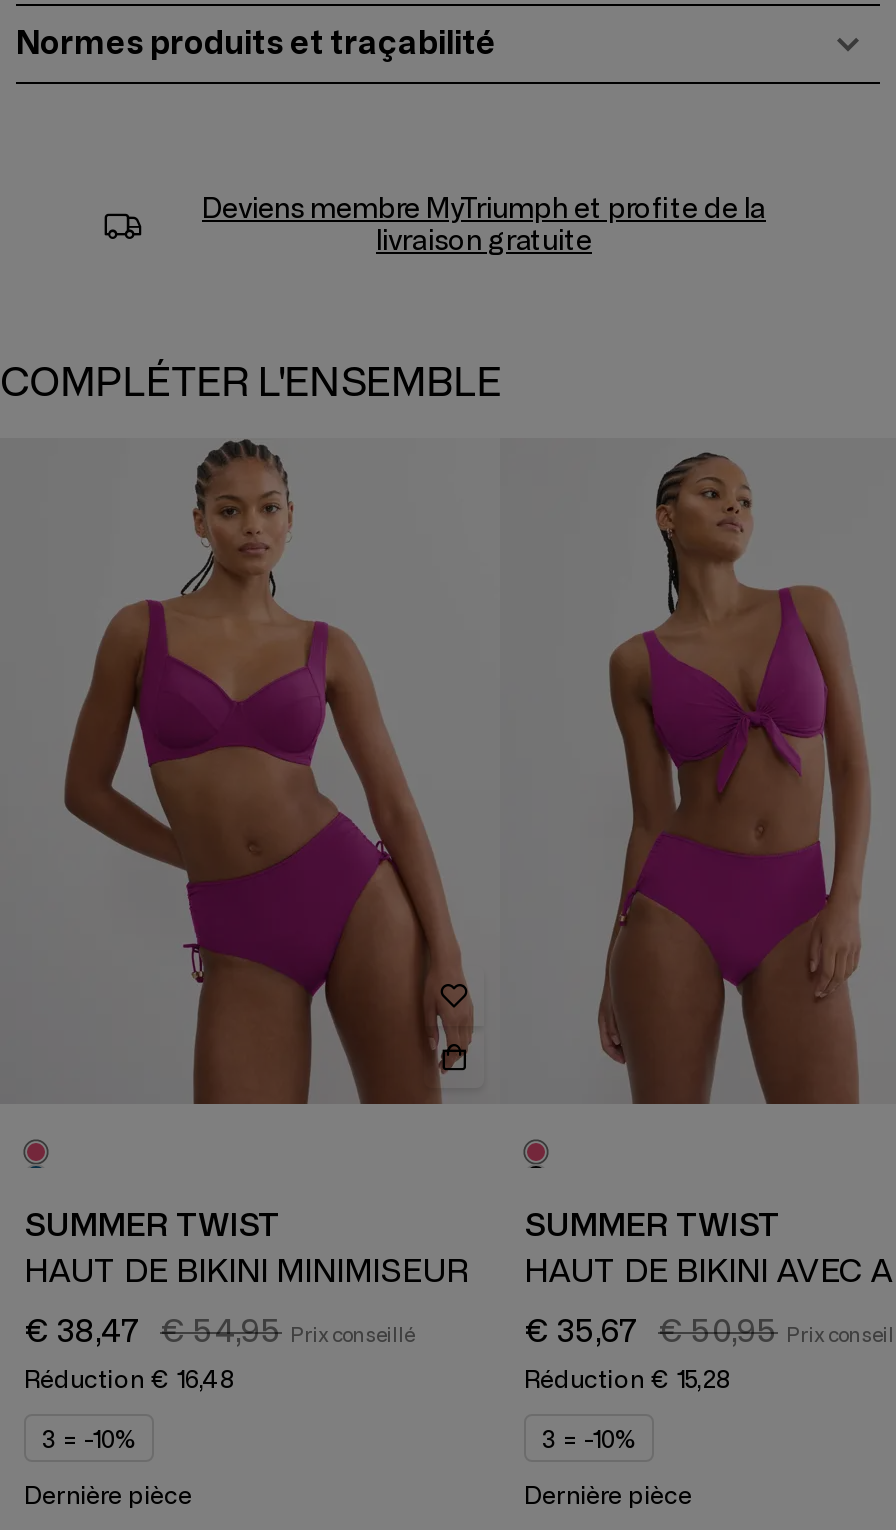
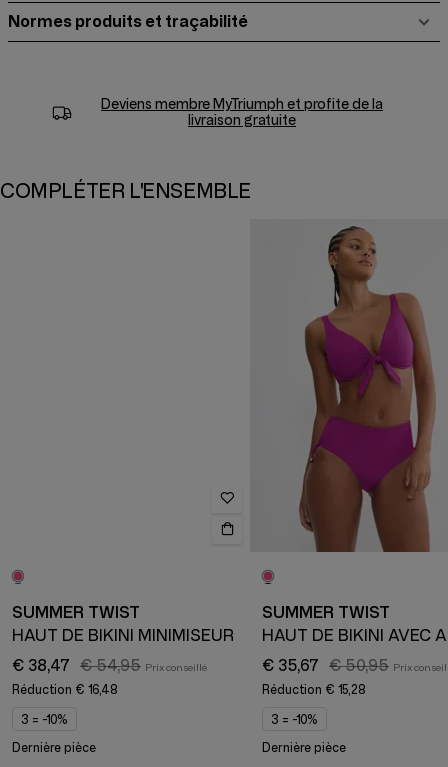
[6,438,494,1106] [image] -> none

